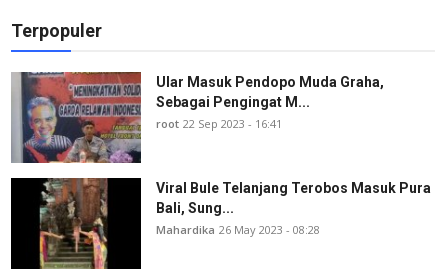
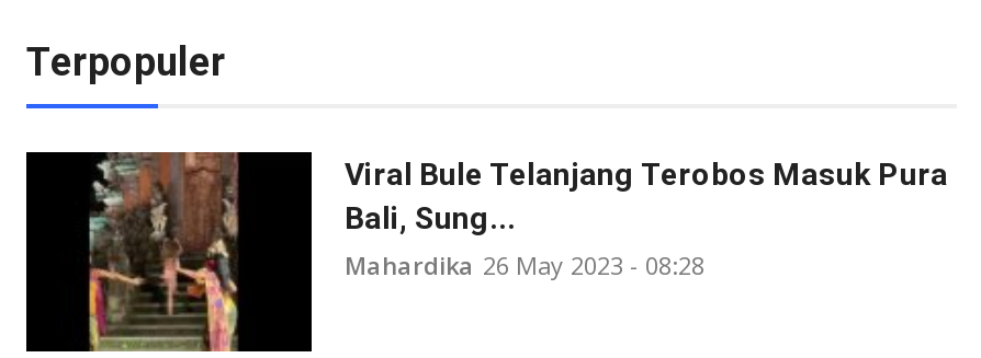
[11,71,384,164] [image] | Ular Masuk Pendopo Muda Graha, | Sebagai Pengingat M... | root 22 Sep 2023 - 16:41 -> none

